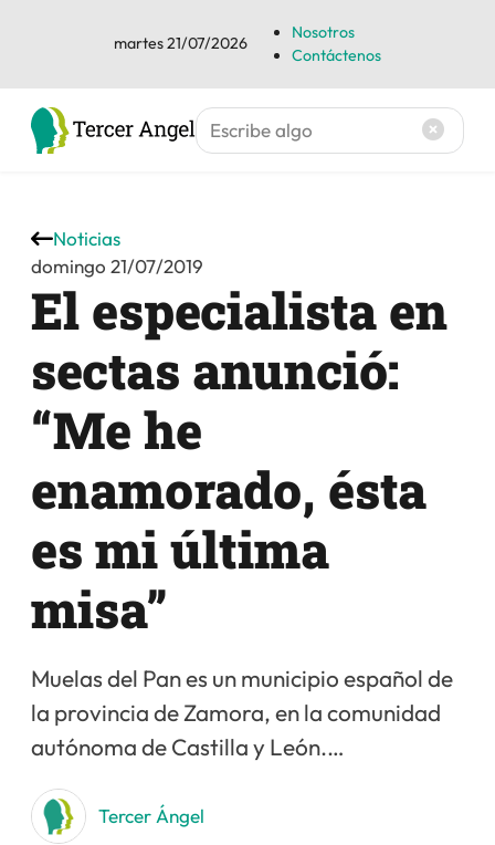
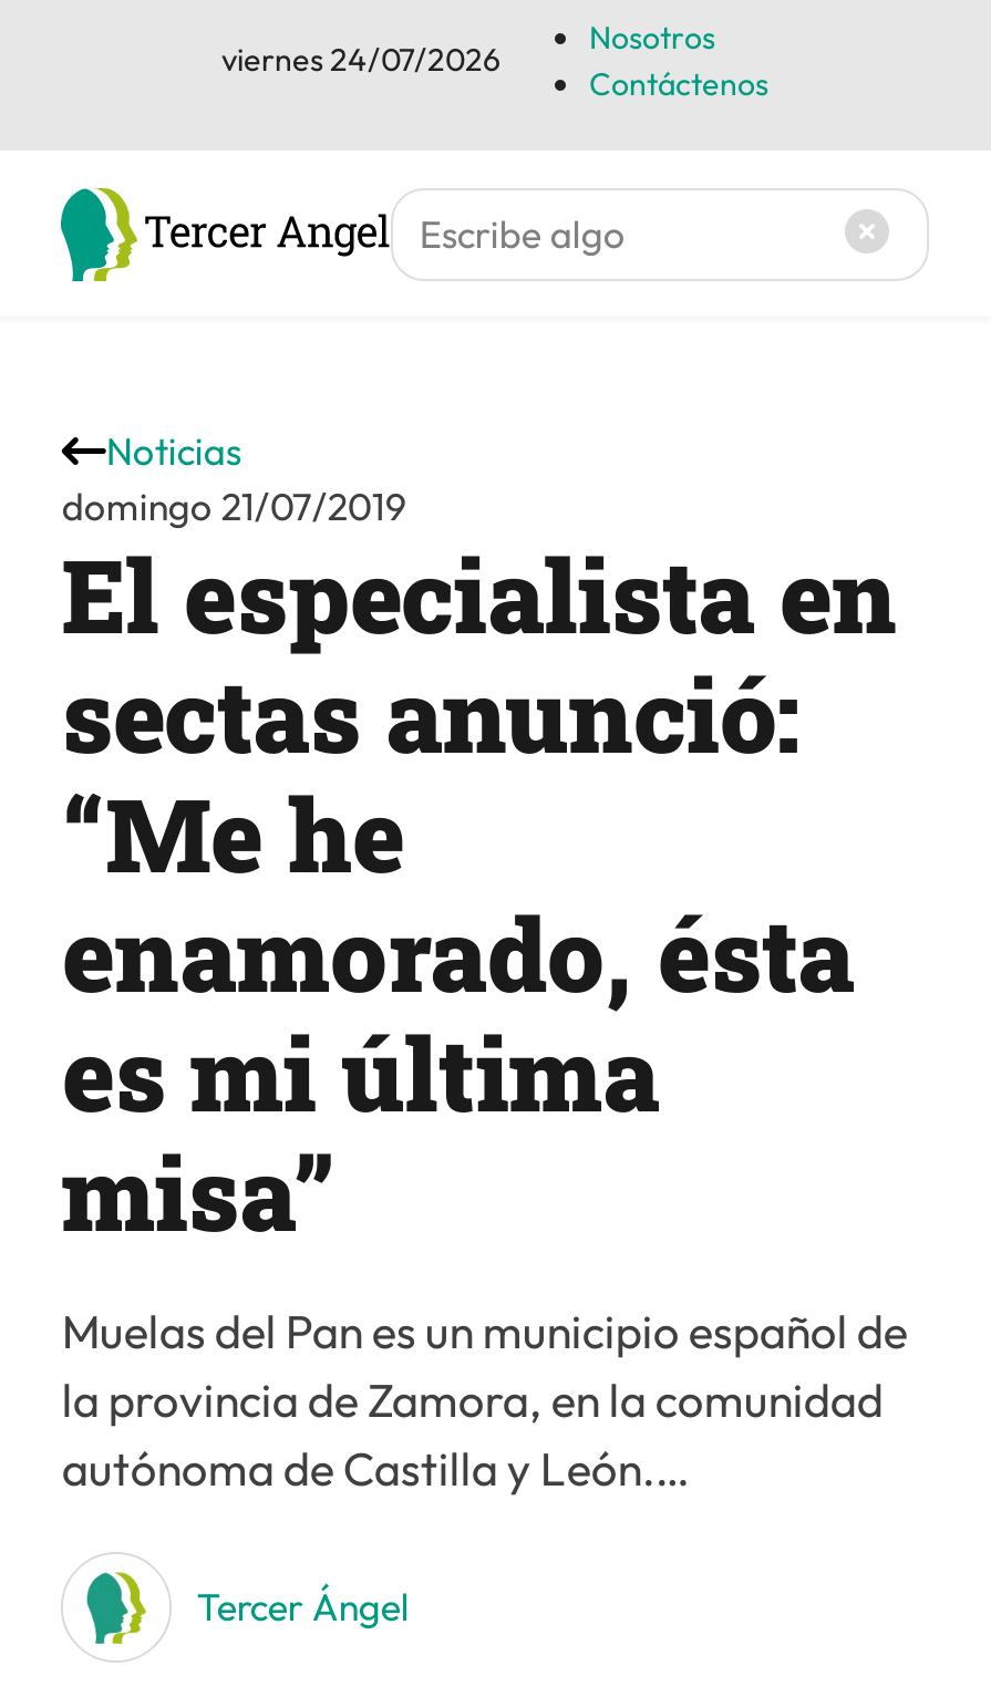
[114,33,247,53] martes 21/07/2026 -> [221,40,500,80] viernes 24/07/2026

